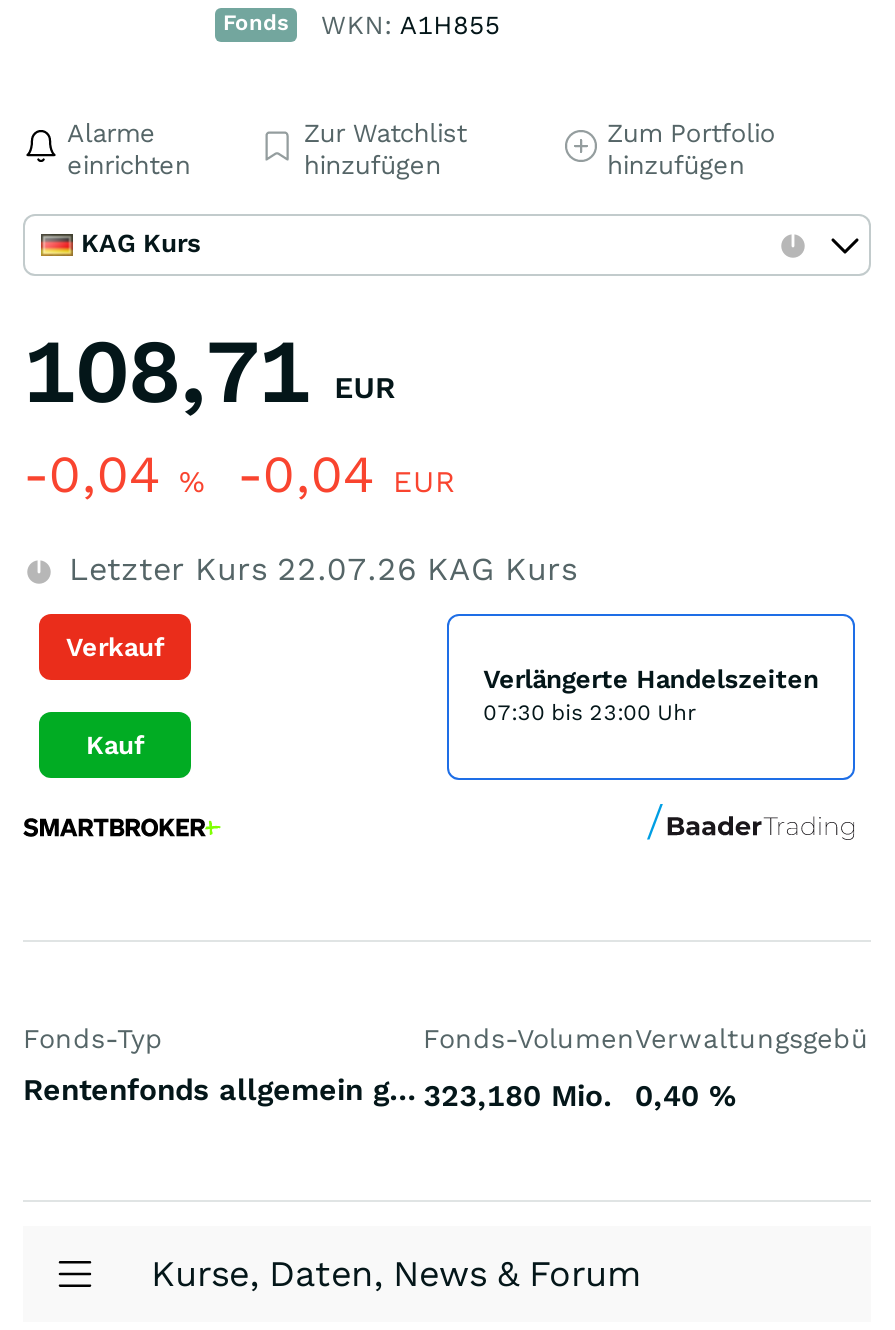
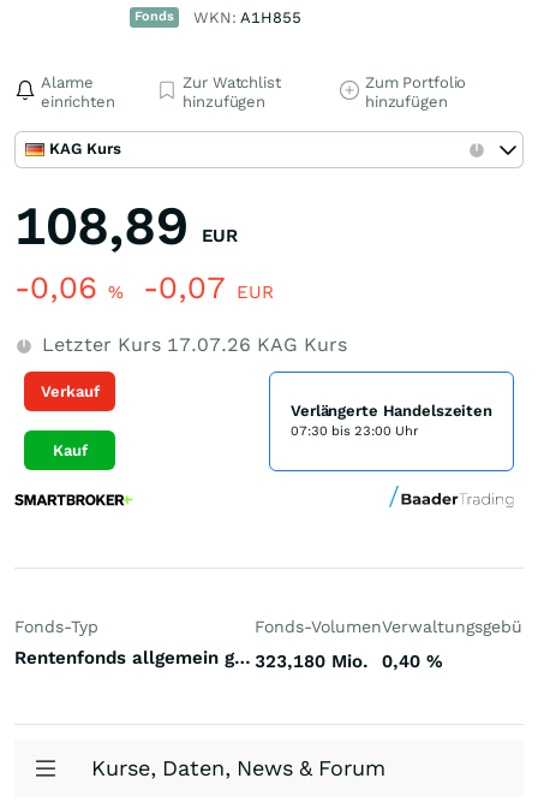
[23,318,394,424] 108,71 EUR -> [14,194,237,257] 108,89 EUR
[23,444,455,504] -0,04% -0,04 EUR -> [14,269,274,305] -0,06% -0,07 EUR
[59,550,577,588] Letzter Kurs 22.07.26 KAG Kurs -> [36,333,347,356] Letzter Kurs 17.07.26 KAG Kurs

